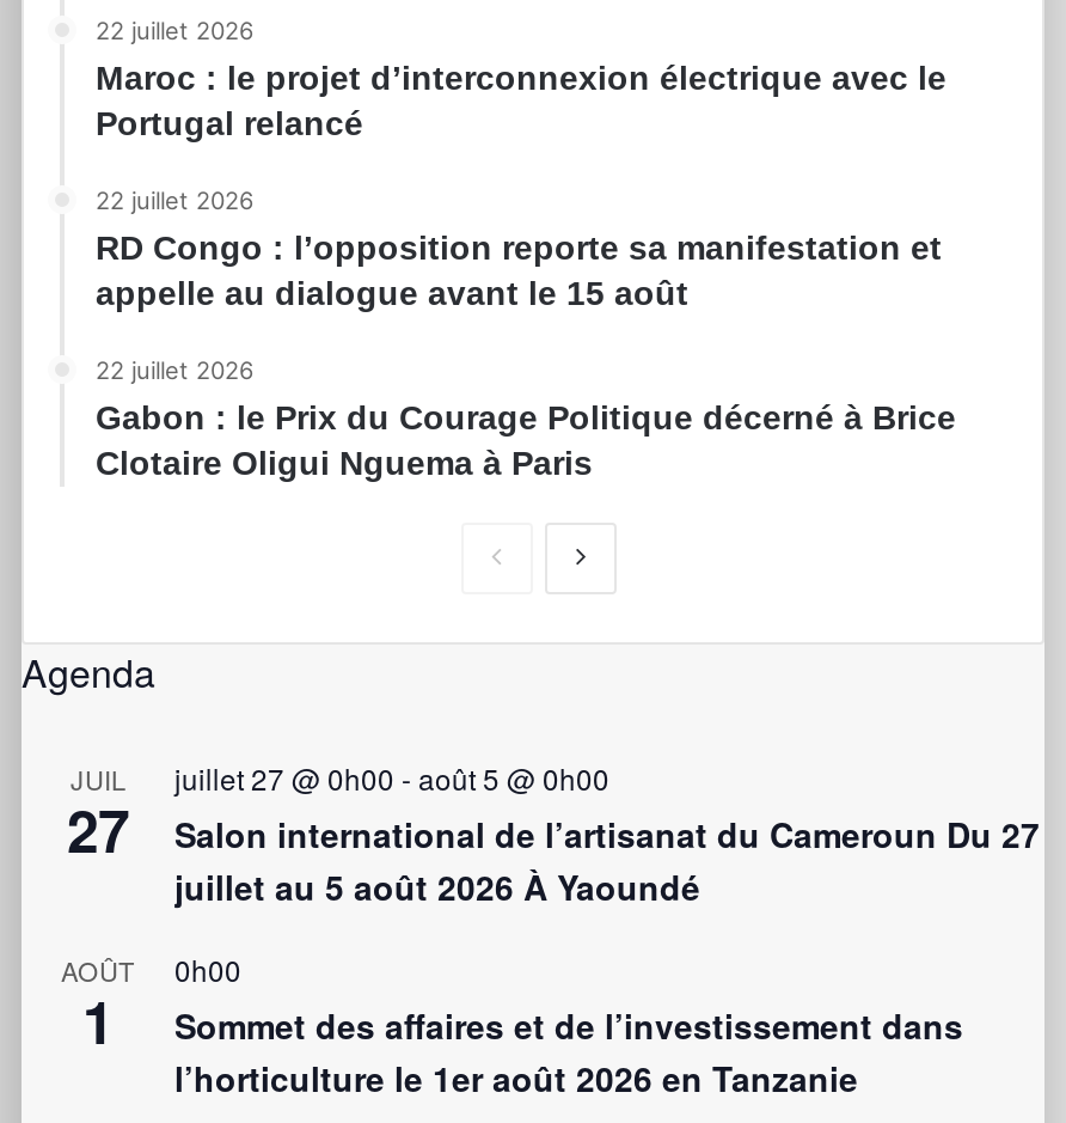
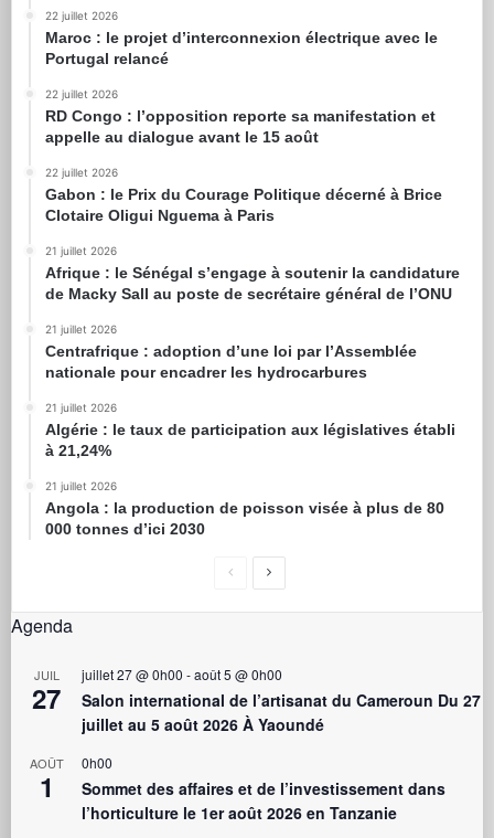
none -> [45,244,460,538] 21 juillet 2026 | Afrique : le Sénégal s’engage à soutenir la candidature | de Macky Sall au poste de secrétaire général de l’ONU | 21 juillet 2026 | Centrafrique : adoption d’une loi par l’Assemblée | nationale pour encadrer les hydrocarbures | 21 juillet 2026 | Algérie : le taux de participation aux législatives établi | à 21,24% | 21 juillet 2026 | Angola : la production de poisson visée à plus de 80 | 000 tonnes d’ici 2030

